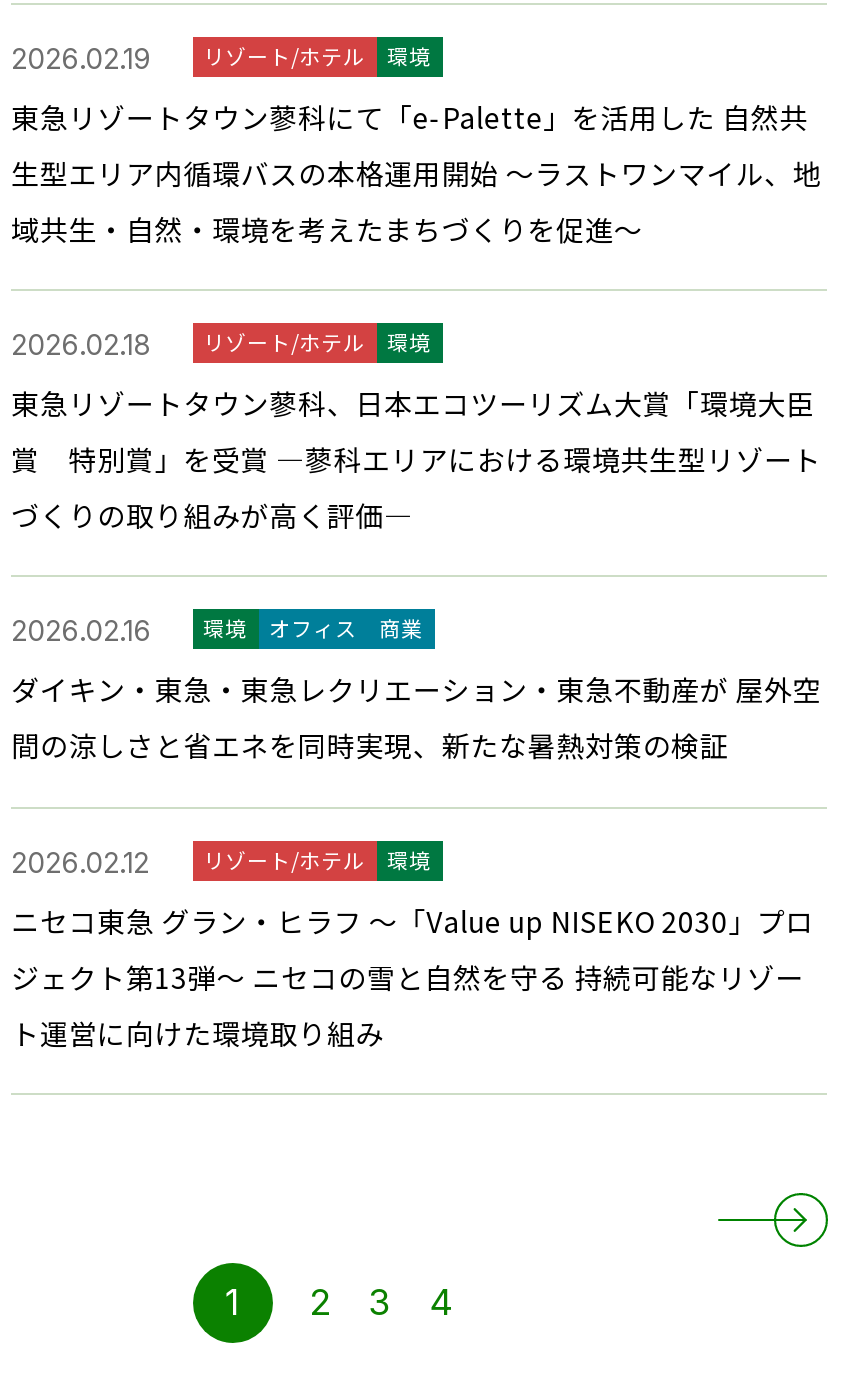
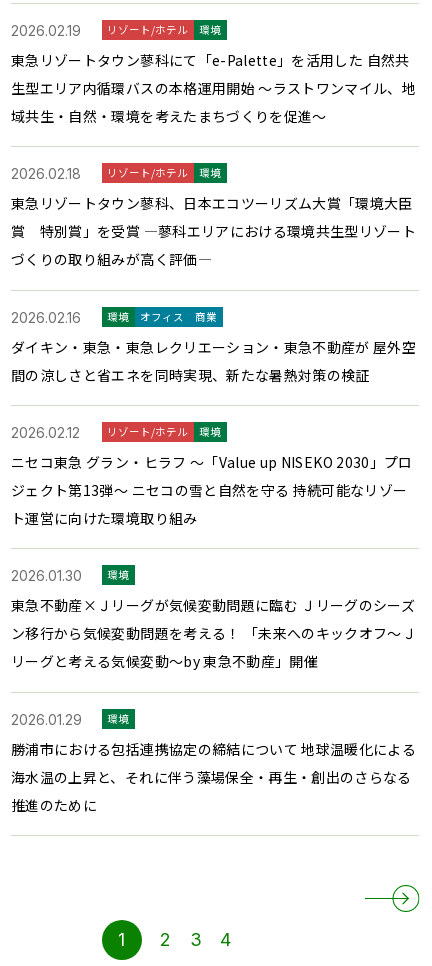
none -> [11,567,416,815] 2026.01.30 | 環境 | 東急不動産×Ｊリーグが気候変動問題に臨む Ｊリーグのシーズ | ン移行から気候変動問題を考える！ 「未来へのキックオフ～Ｊ | リーグと考える気候変動～by 東急不動産」開催 | 2026.01.29 | 環境 | 勝浦市における包括連携協定の締結について 地球温暖化による | 海水温の上昇と、それに伴う藻場保全・再生・創出のさらなる | 推進のために

